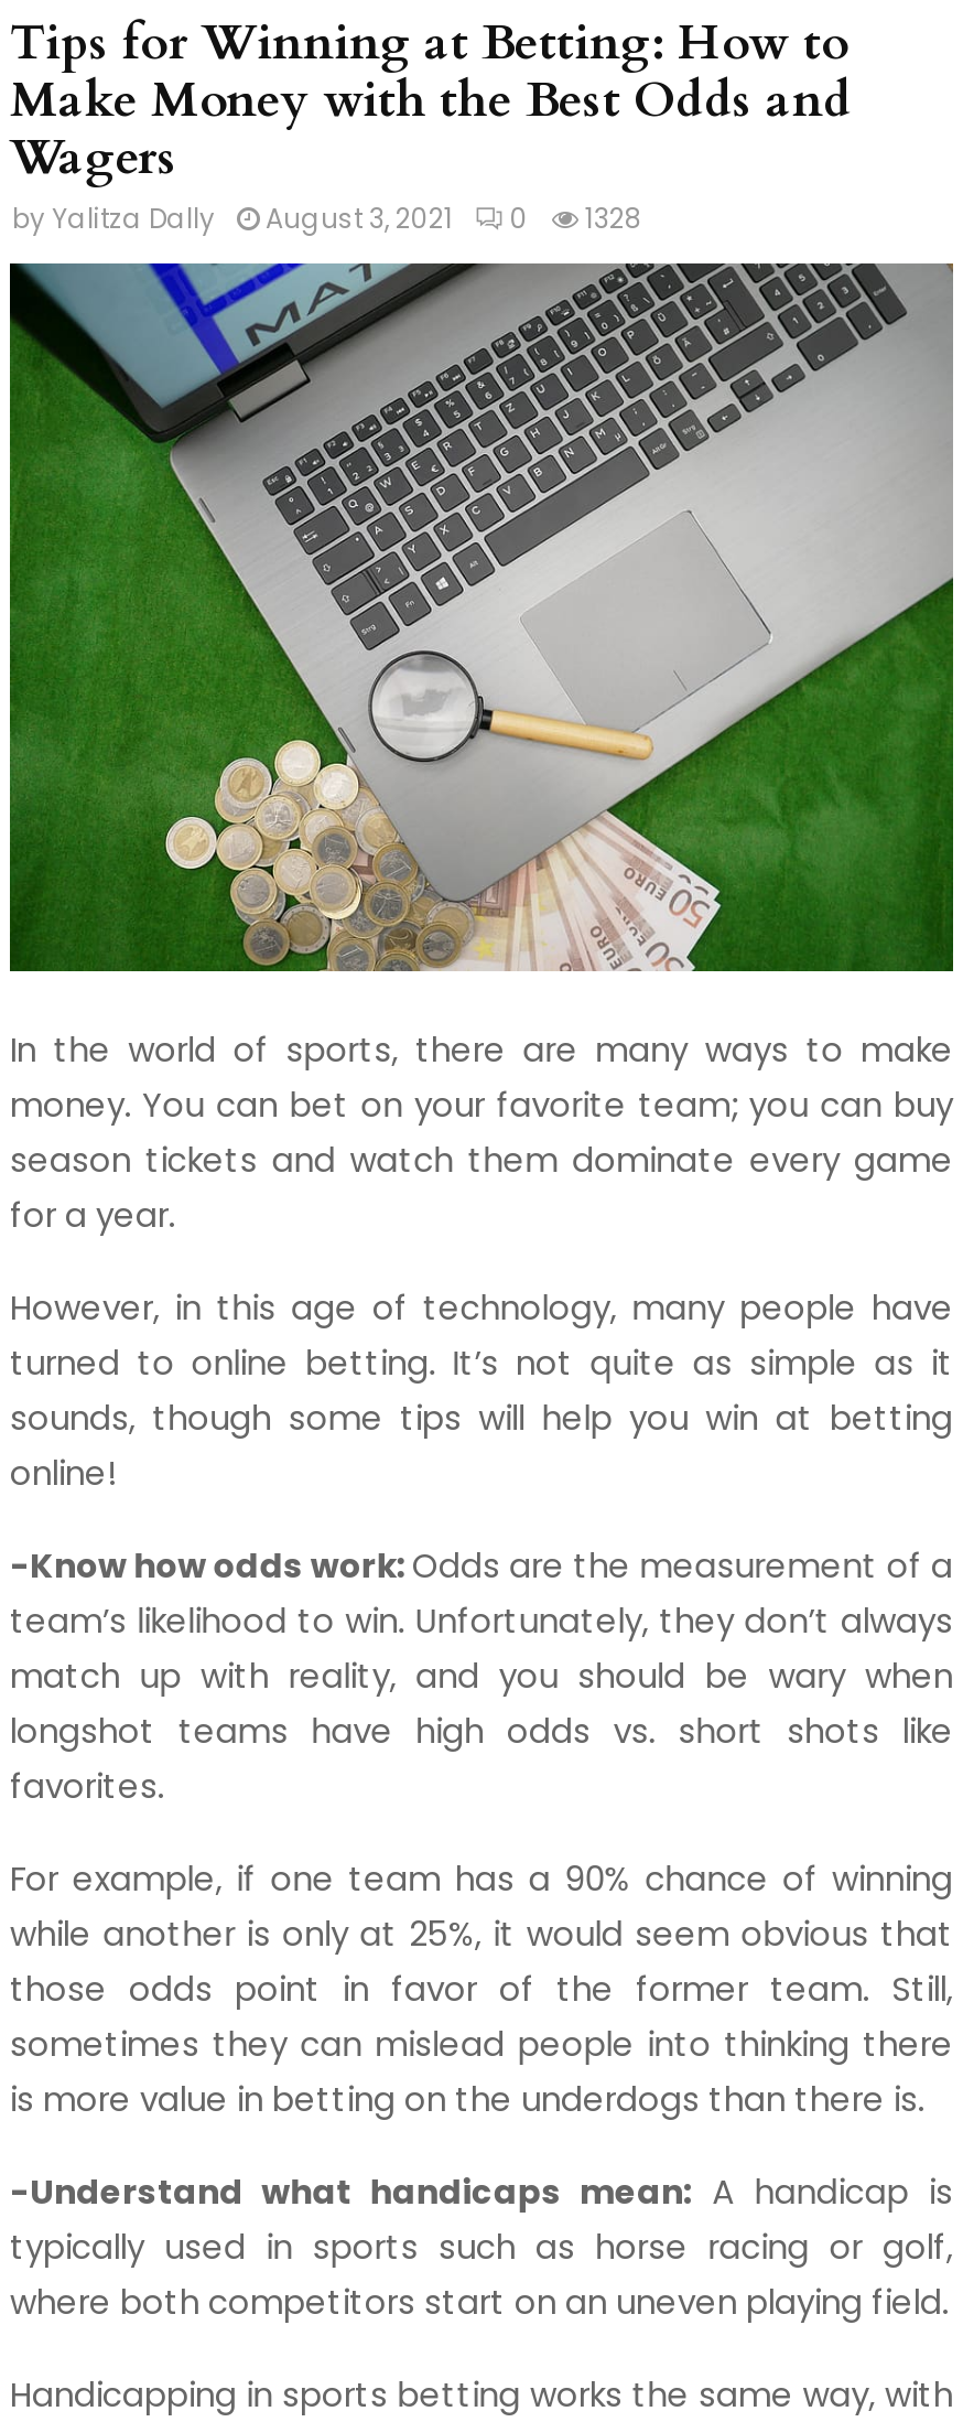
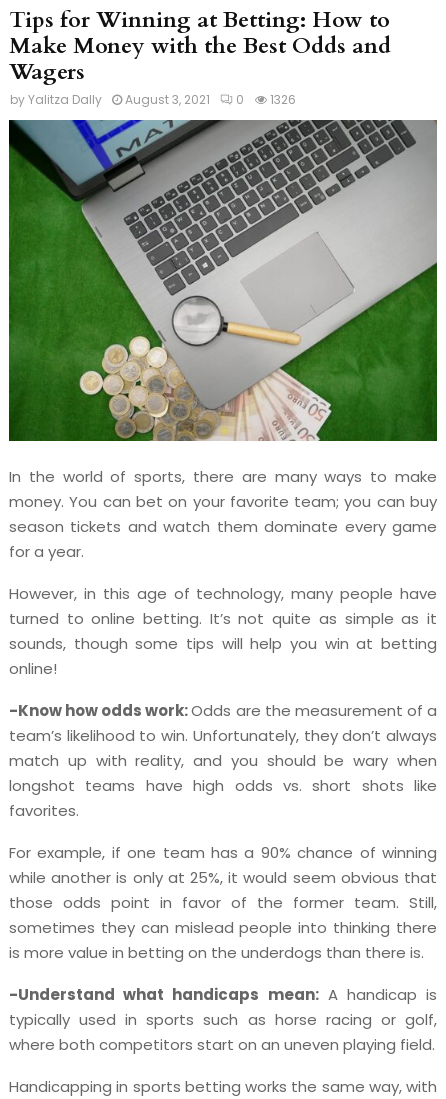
[12,200,642,237] by Yalitza Dally August 3, 2021 0 1328 -> [10,91,296,108] by Yalitza Dally August 3, 2021 0 1326

